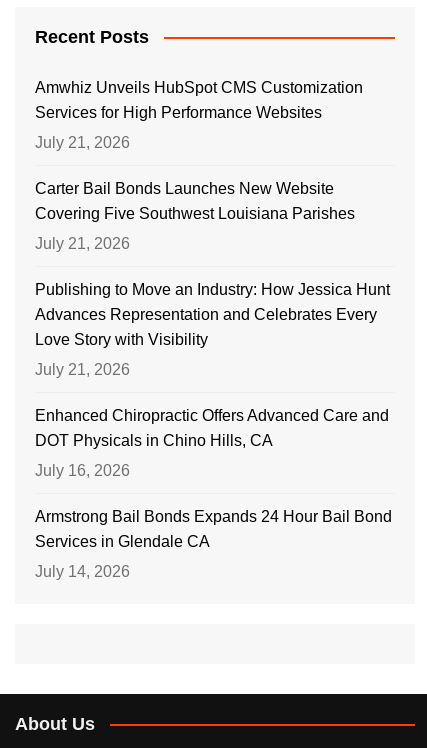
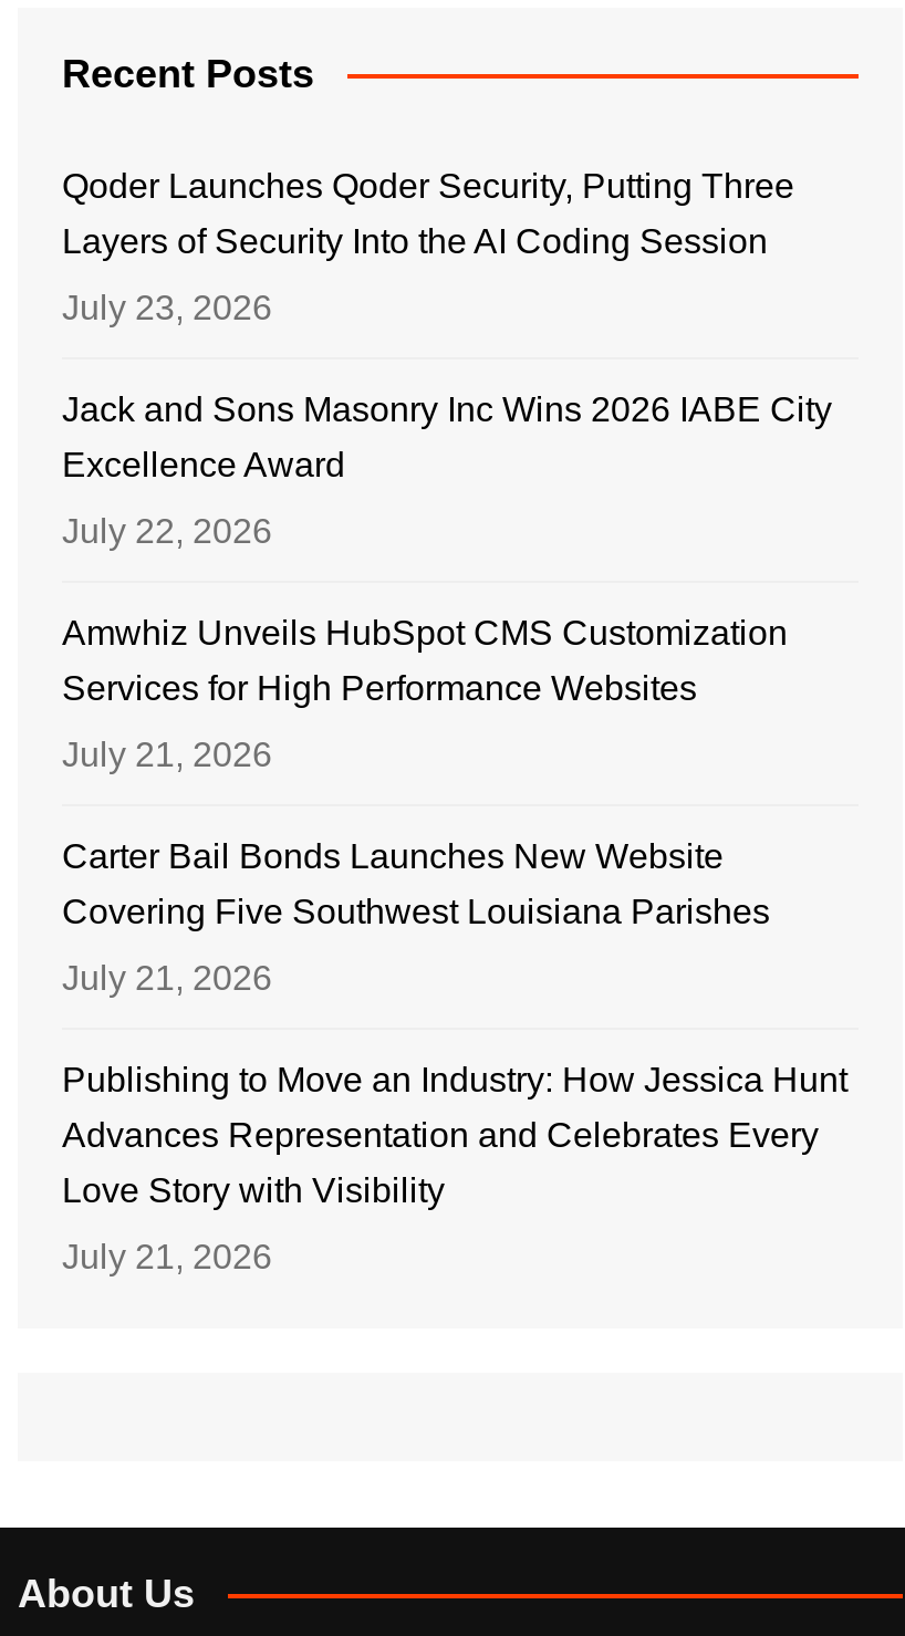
none -> [62,167,832,550] Qoder Launches Qoder Security, Putting Three | Layers of Security Into the AI Coding Session | July 23, 2026 | Jack and Sons Masonry Inc Wins 2026 IABE City | Excellence Award | July 22, 2026
moved [35,79,390,378] -> [62,614,847,1275]: Amwhiz Unveils HubSpot CMS Customization | Services for High Performance Websites | July 21, 2026 | ... | Love Story with Visibility | July 21, 2026
[35,407,392,580] Enhanced Chiropractic Offers Advanced Care and | DOT Physicals in Chino Hills, CA | July 16, 2026 | Armstrong Bail Bonds Expands 24 Hour Bail Bond | Services in Glendale CA | July 14, 2026 -> none

